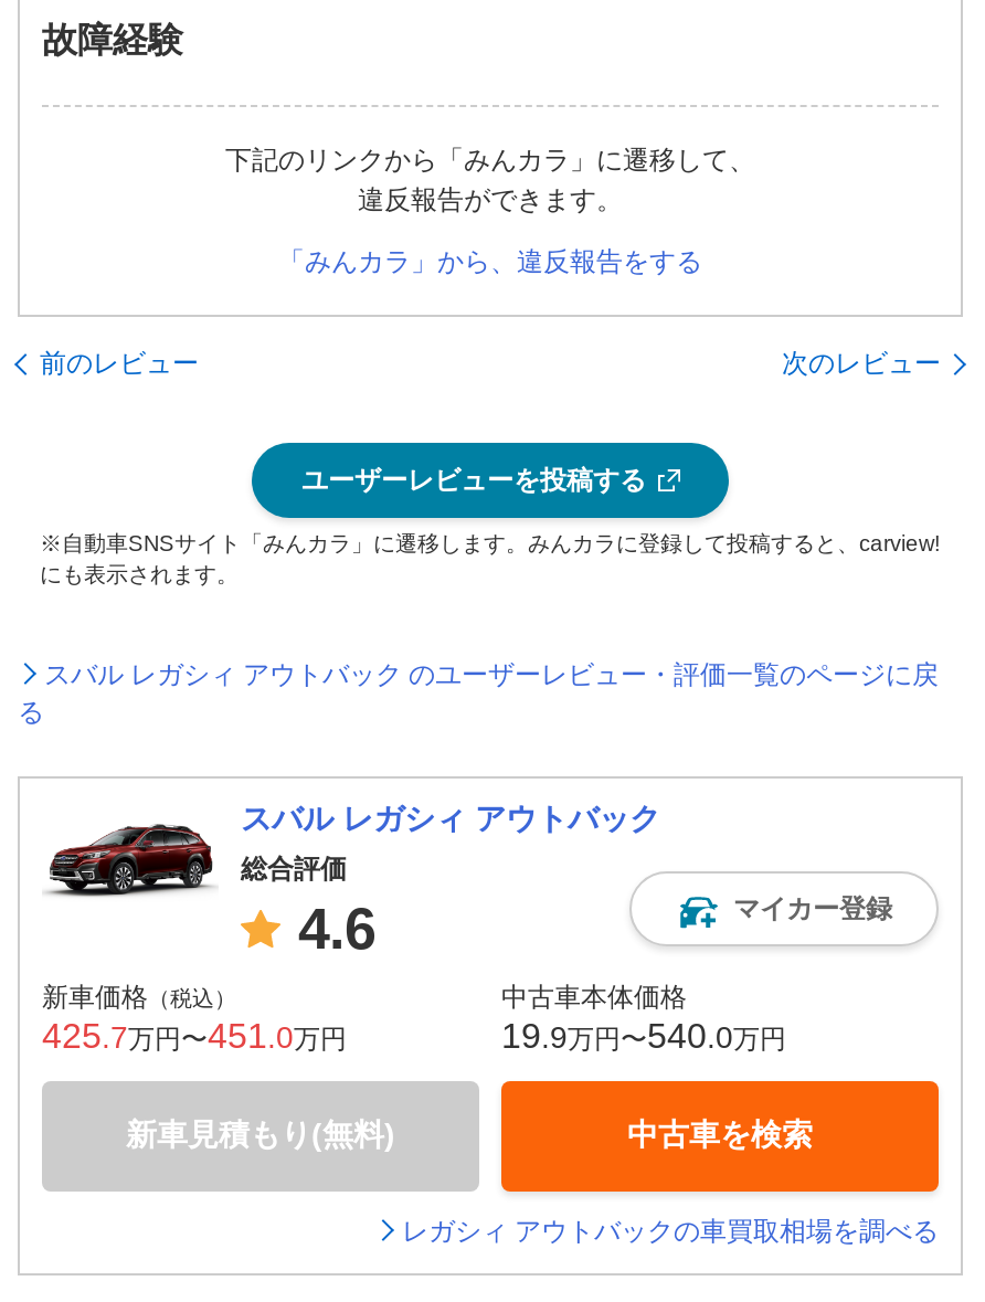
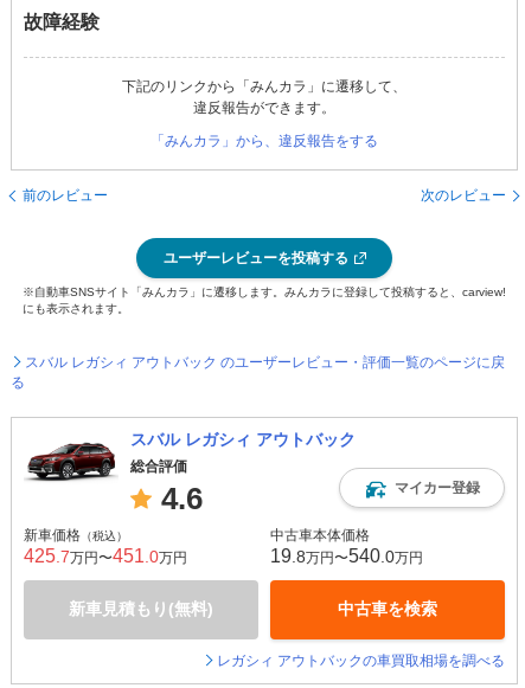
[501,1017,786,1055] 19.9万円〜540.0万円 -> [270,546,423,566] 19.8万円〜540.0万円

